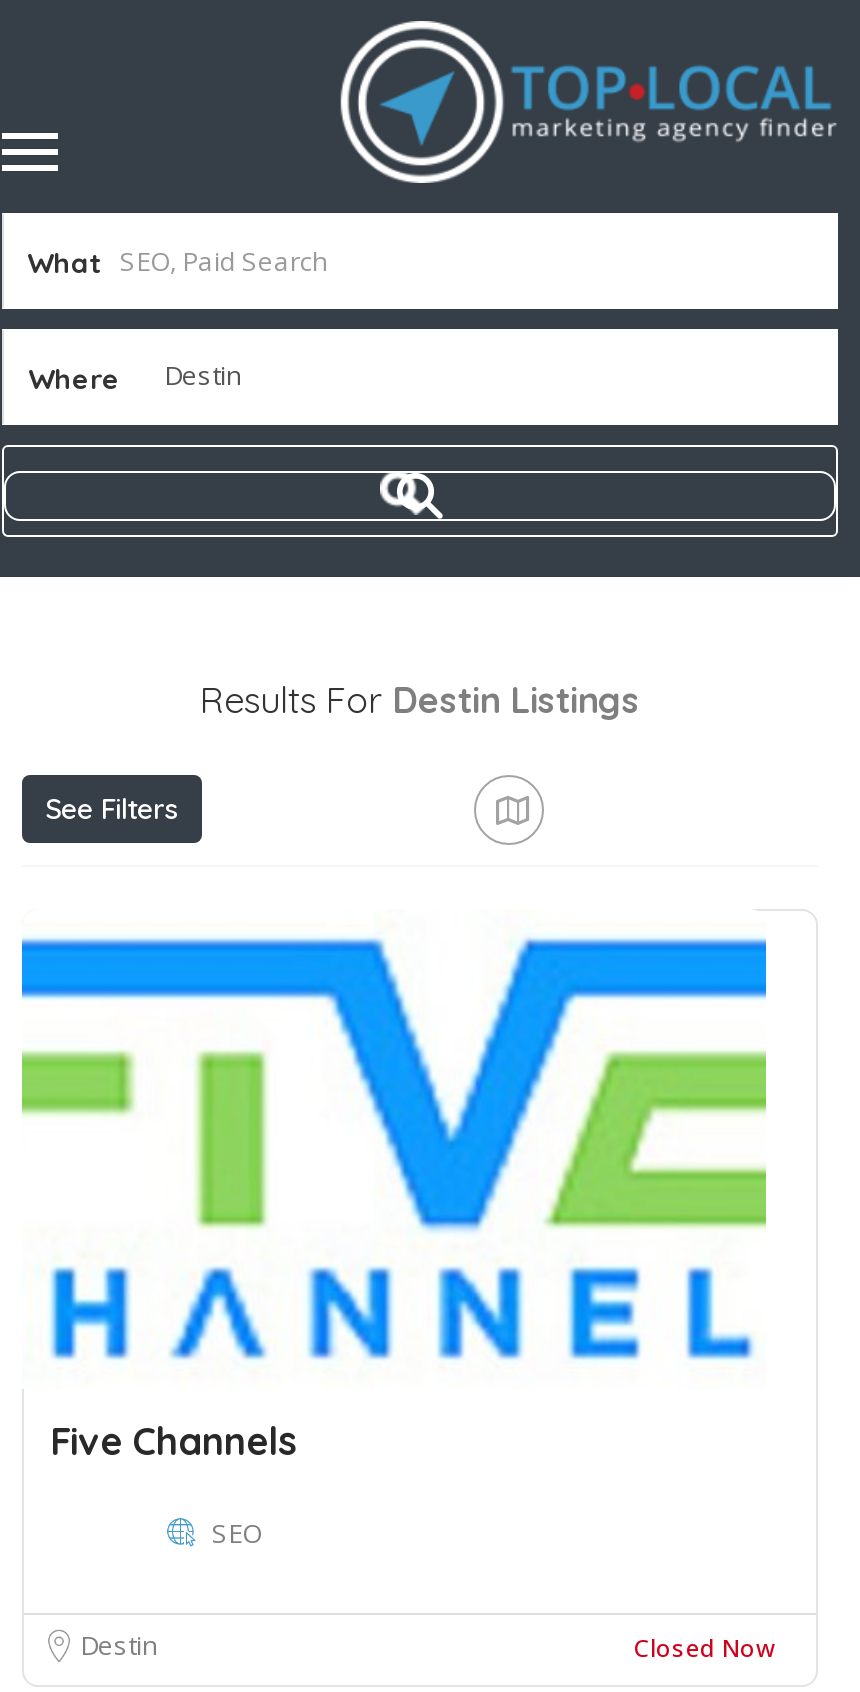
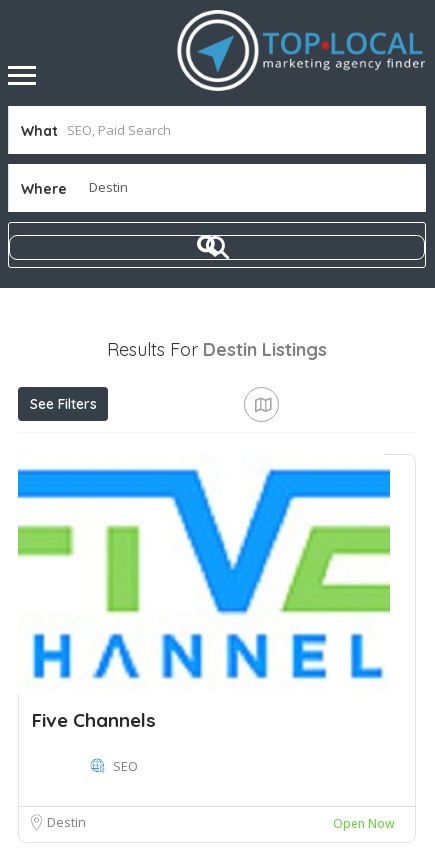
[634,1631,776,1665] Closed Now -> [333,815,395,832] Open Now

